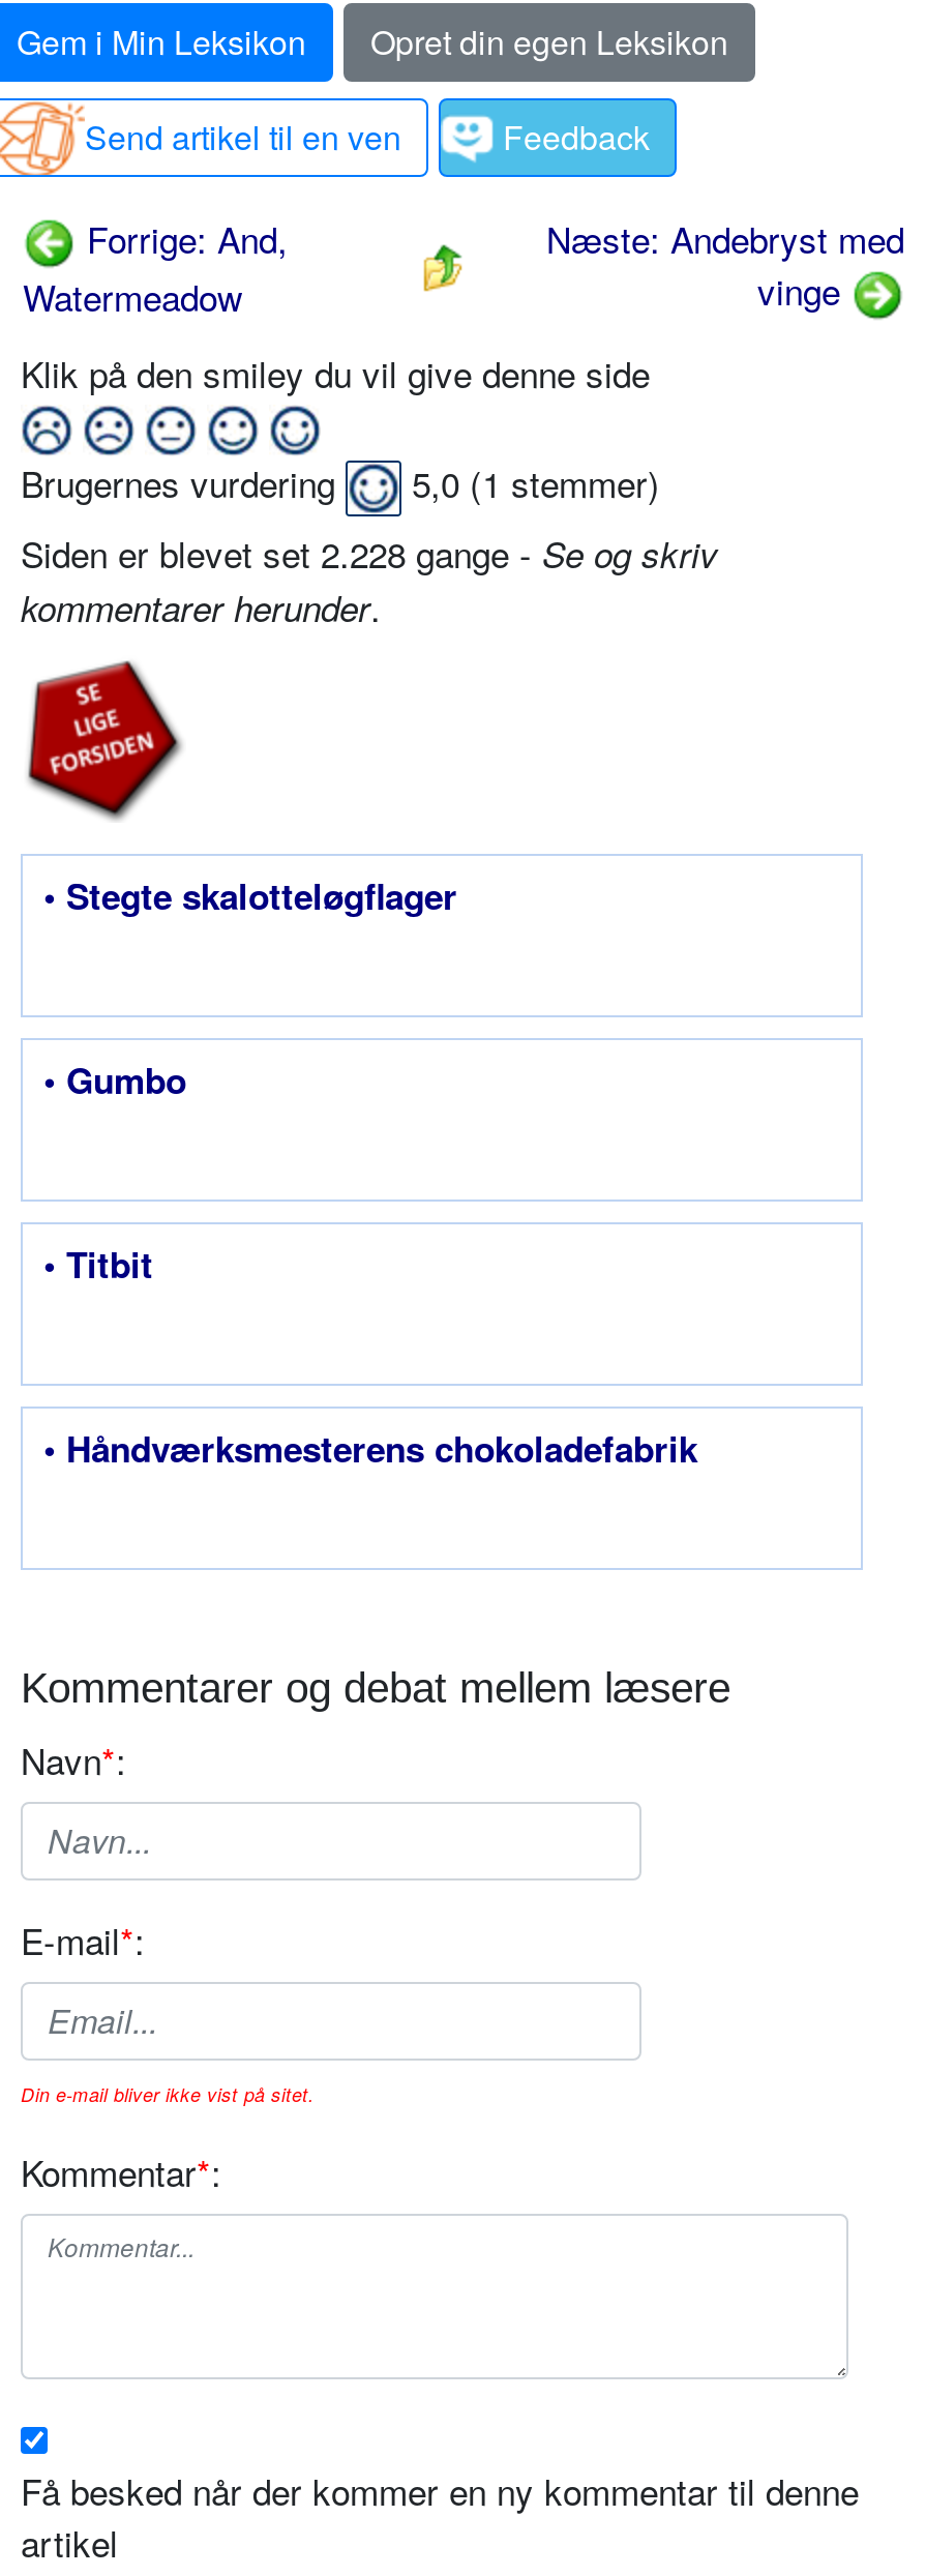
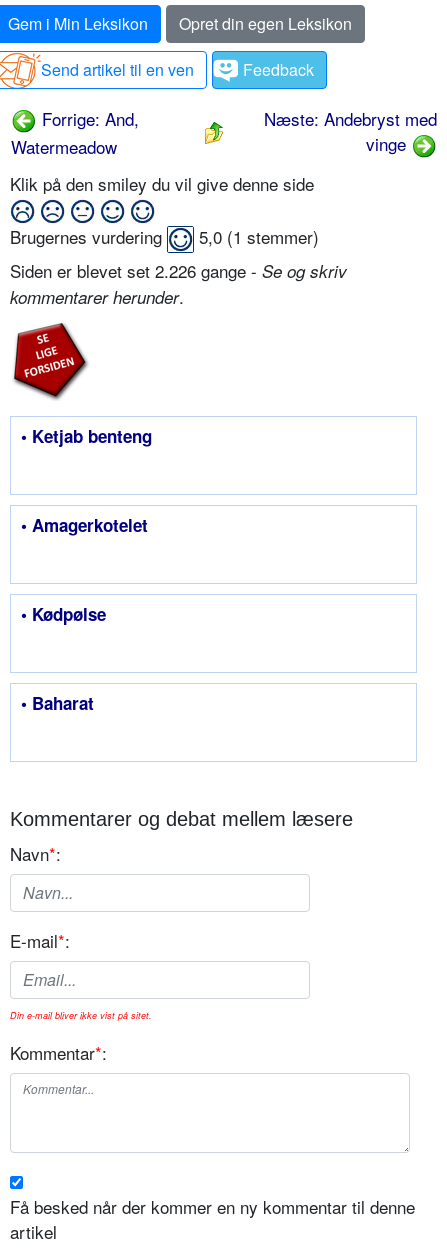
[21,526,718,578] Siden er blevet set 2.228 gange - Se og skriv -> [10,258,347,283] Siden er blevet set 2.226 gange - Se og skriv
[43,870,457,919] • Stegte skalotteløgflager -> [21,424,152,448] • Ketjab benteng
[43,1054,186,1104] • Gumbo -> [21,513,148,537] • Amagerkotelet
[43,1238,153,1288] • Titbit -> [21,602,106,626] • Kødpølse
[43,1422,697,1472] • Håndværksmesterens chokoladefabrik -> [21,691,94,715] • Baharat

